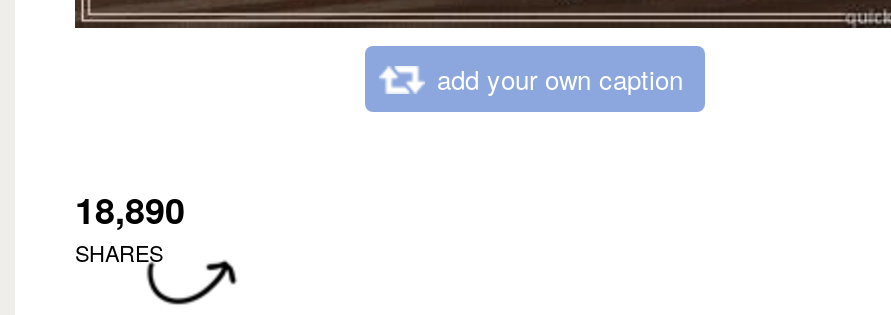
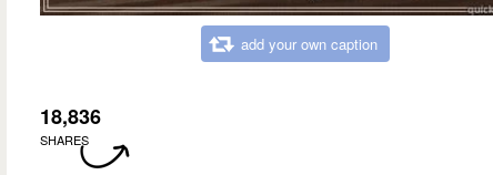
[75,185,185,237] 18,890 -> [40,102,101,131] 18,836

